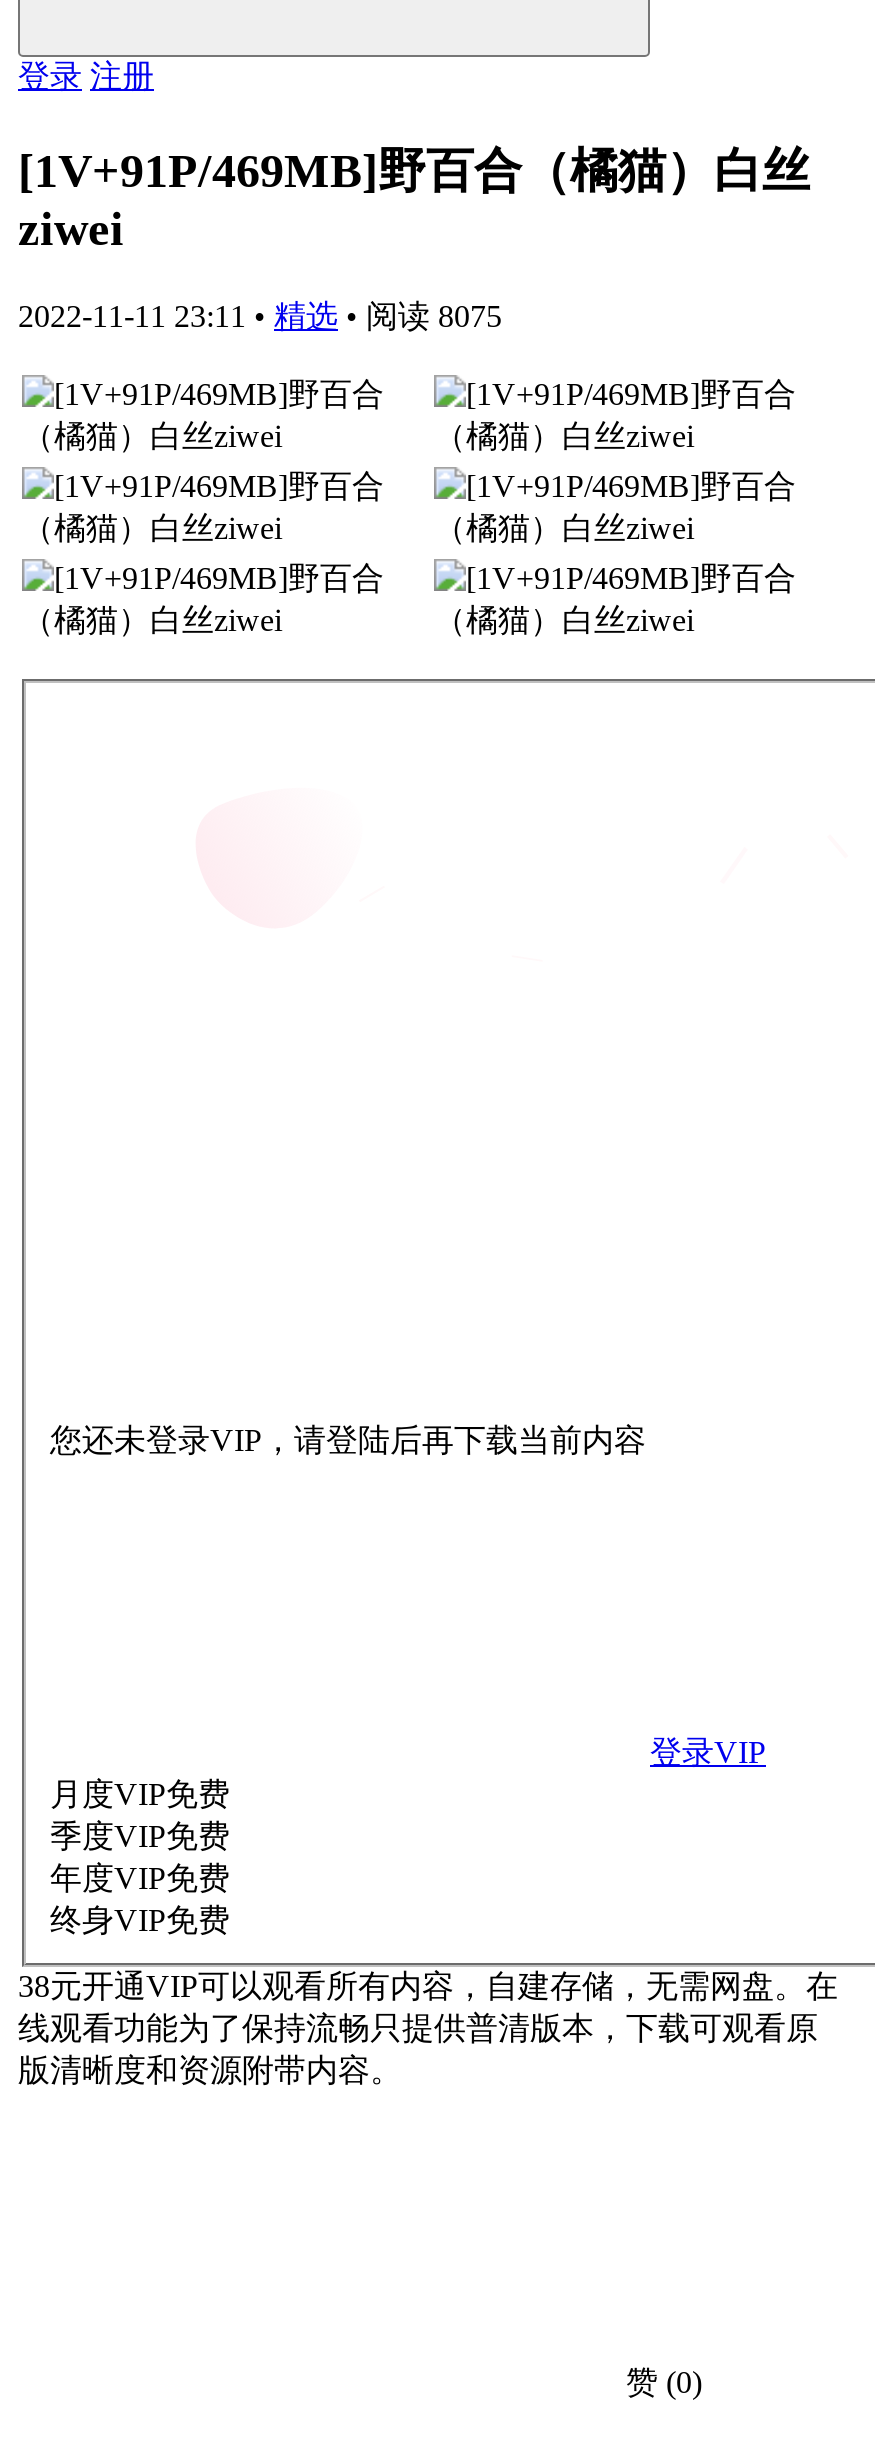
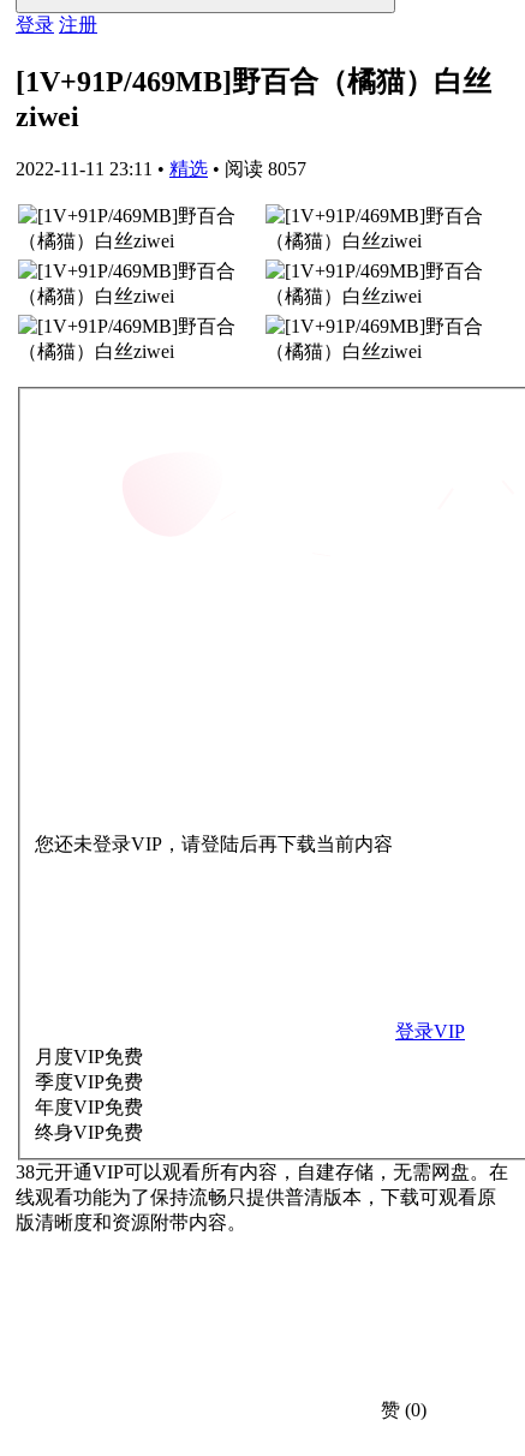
[18,299,502,333] 2022-11-11 23:11 • 精选 • 阅读 8075 -> [16,158,306,179] 2022-11-11 23:11 • 精选 • 阅读 8057

